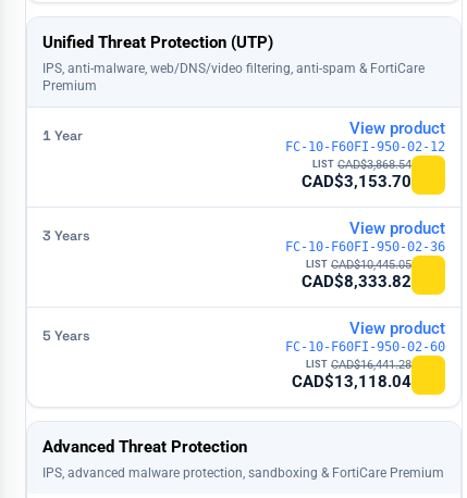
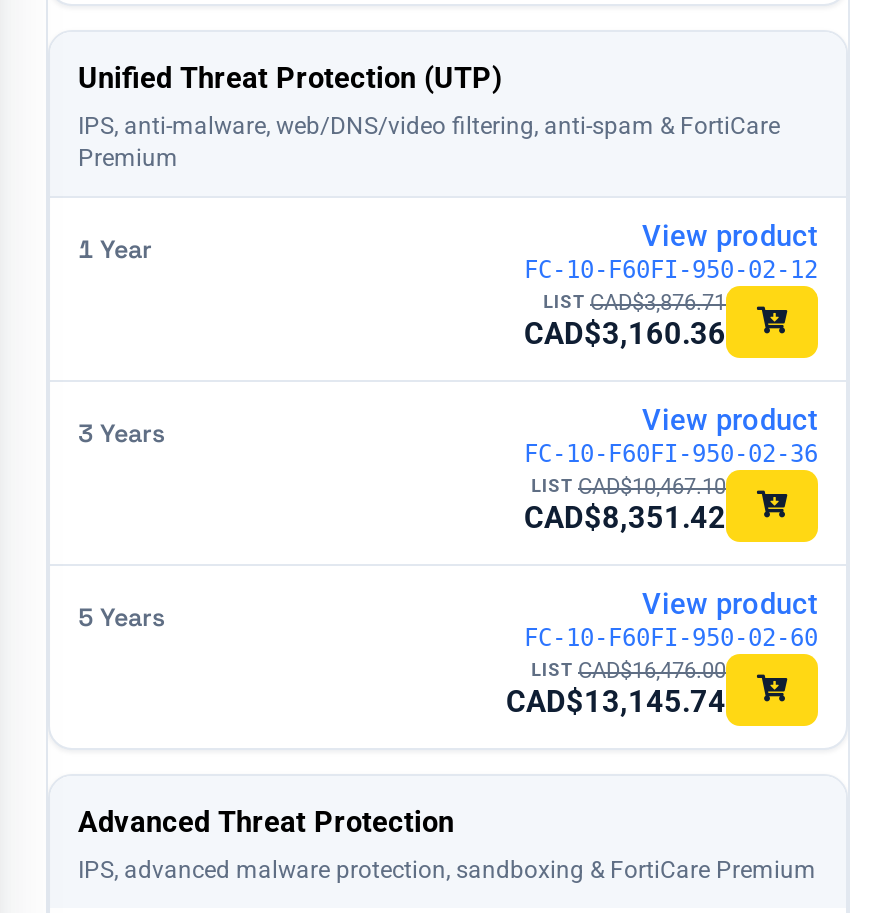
[302,158,411,192] CAD$3,868.54 | CAD$3,153.70 -> [524,290,726,352] CAD$3,876.71 | CAD$3,160.36
[302,258,411,292] CAD$10,445.05 | CAD$8,333.82 -> [524,474,726,536] CAD$10,467.10 | CAD$8,351.42
[292,358,411,392] CAD$16,441.28 | CAD$13,118.04 -> [506,658,726,720] CAD$16,476.00 | CAD$13,145.74

